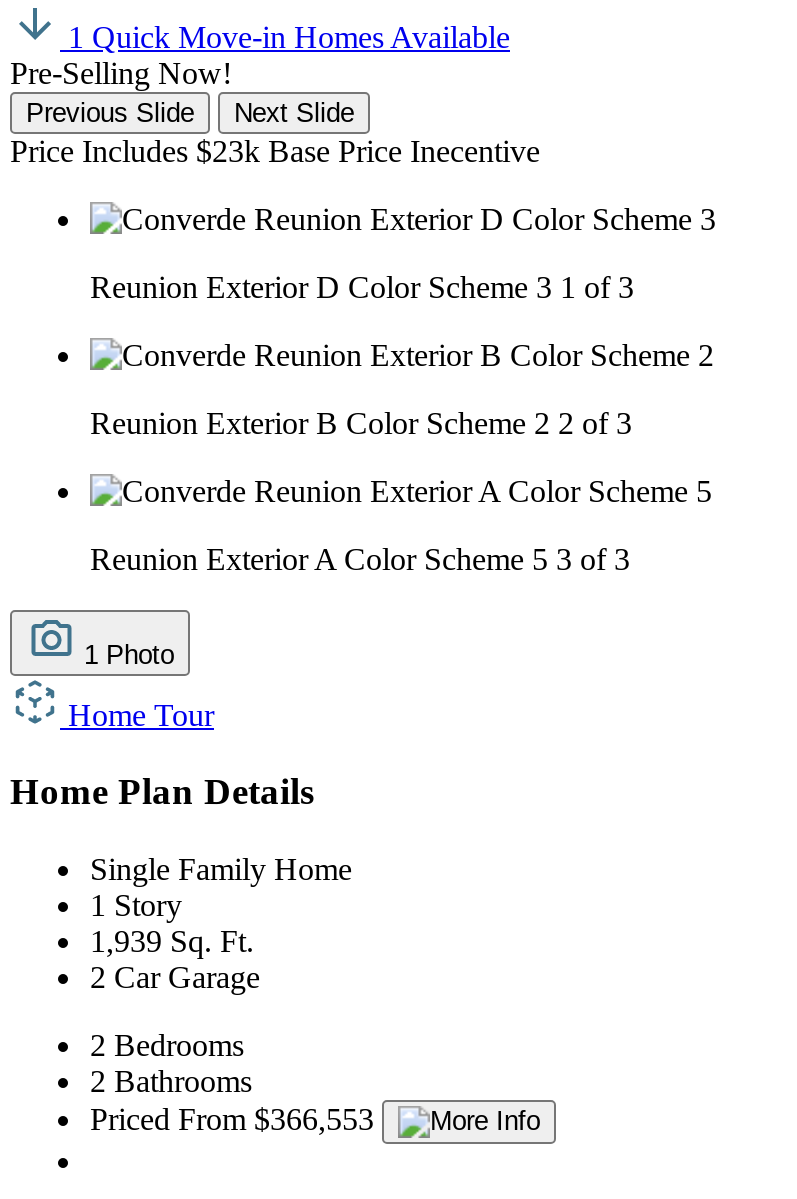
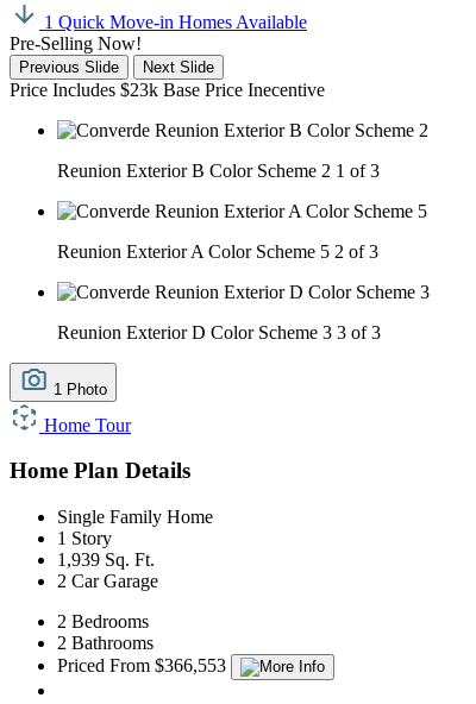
[90,269,634,303] Reunion Exterior D Color Scheme 3 1 of 3 -> [57,160,380,180] Reunion Exterior B Color Scheme 2 1 of 3
[90,405,632,439] Reunion Exterior B Color Scheme 2 2 of 3 -> [57,241,378,261] Reunion Exterior A Color Scheme 5 2 of 3
[90,541,630,575] Reunion Exterior A Color Scheme 5 3 of 3 -> [57,322,381,342] Reunion Exterior D Color Scheme 3 3 of 3

